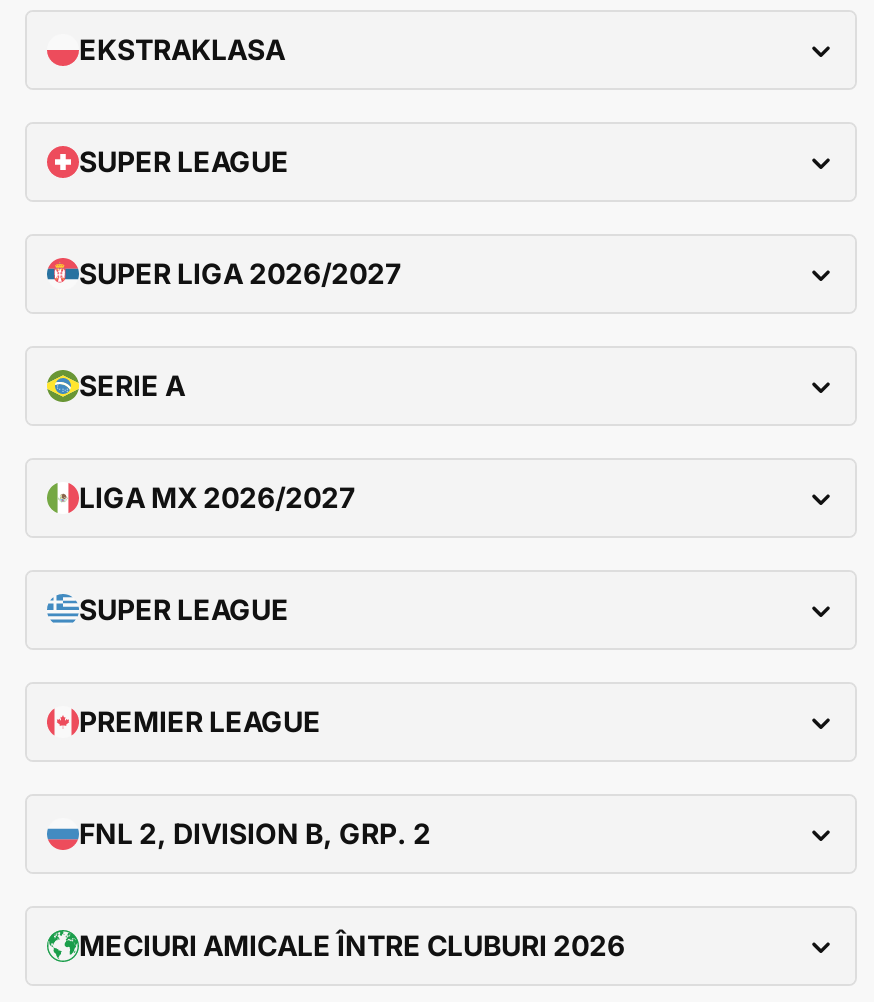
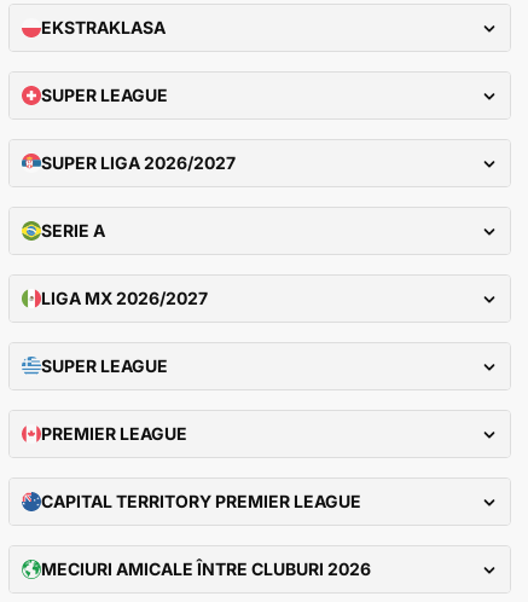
[79,816,431,850] FNL 2, DIVISION B, GRP. 2 -> [41,491,361,511] CAPITAL TERRITORY PREMIER LEAGUE

